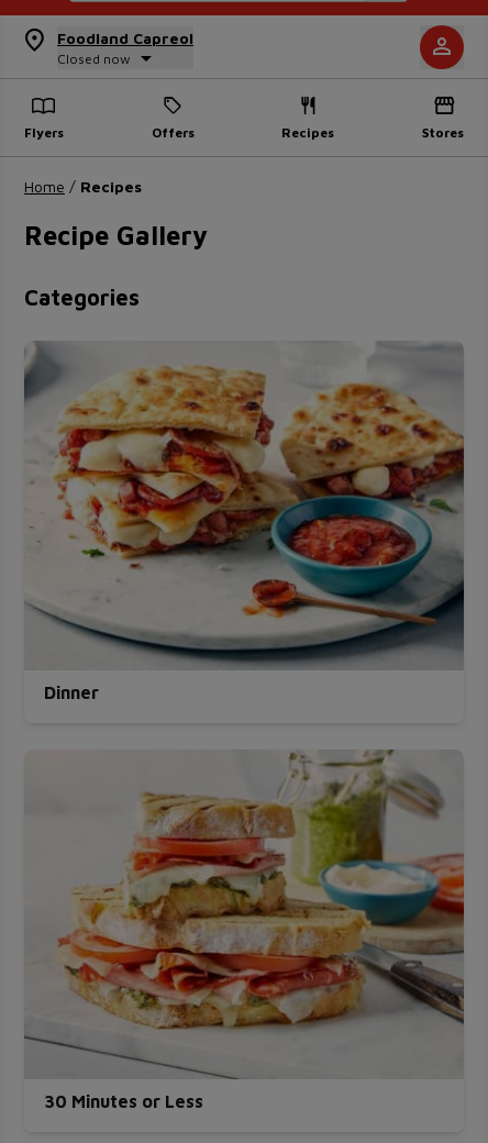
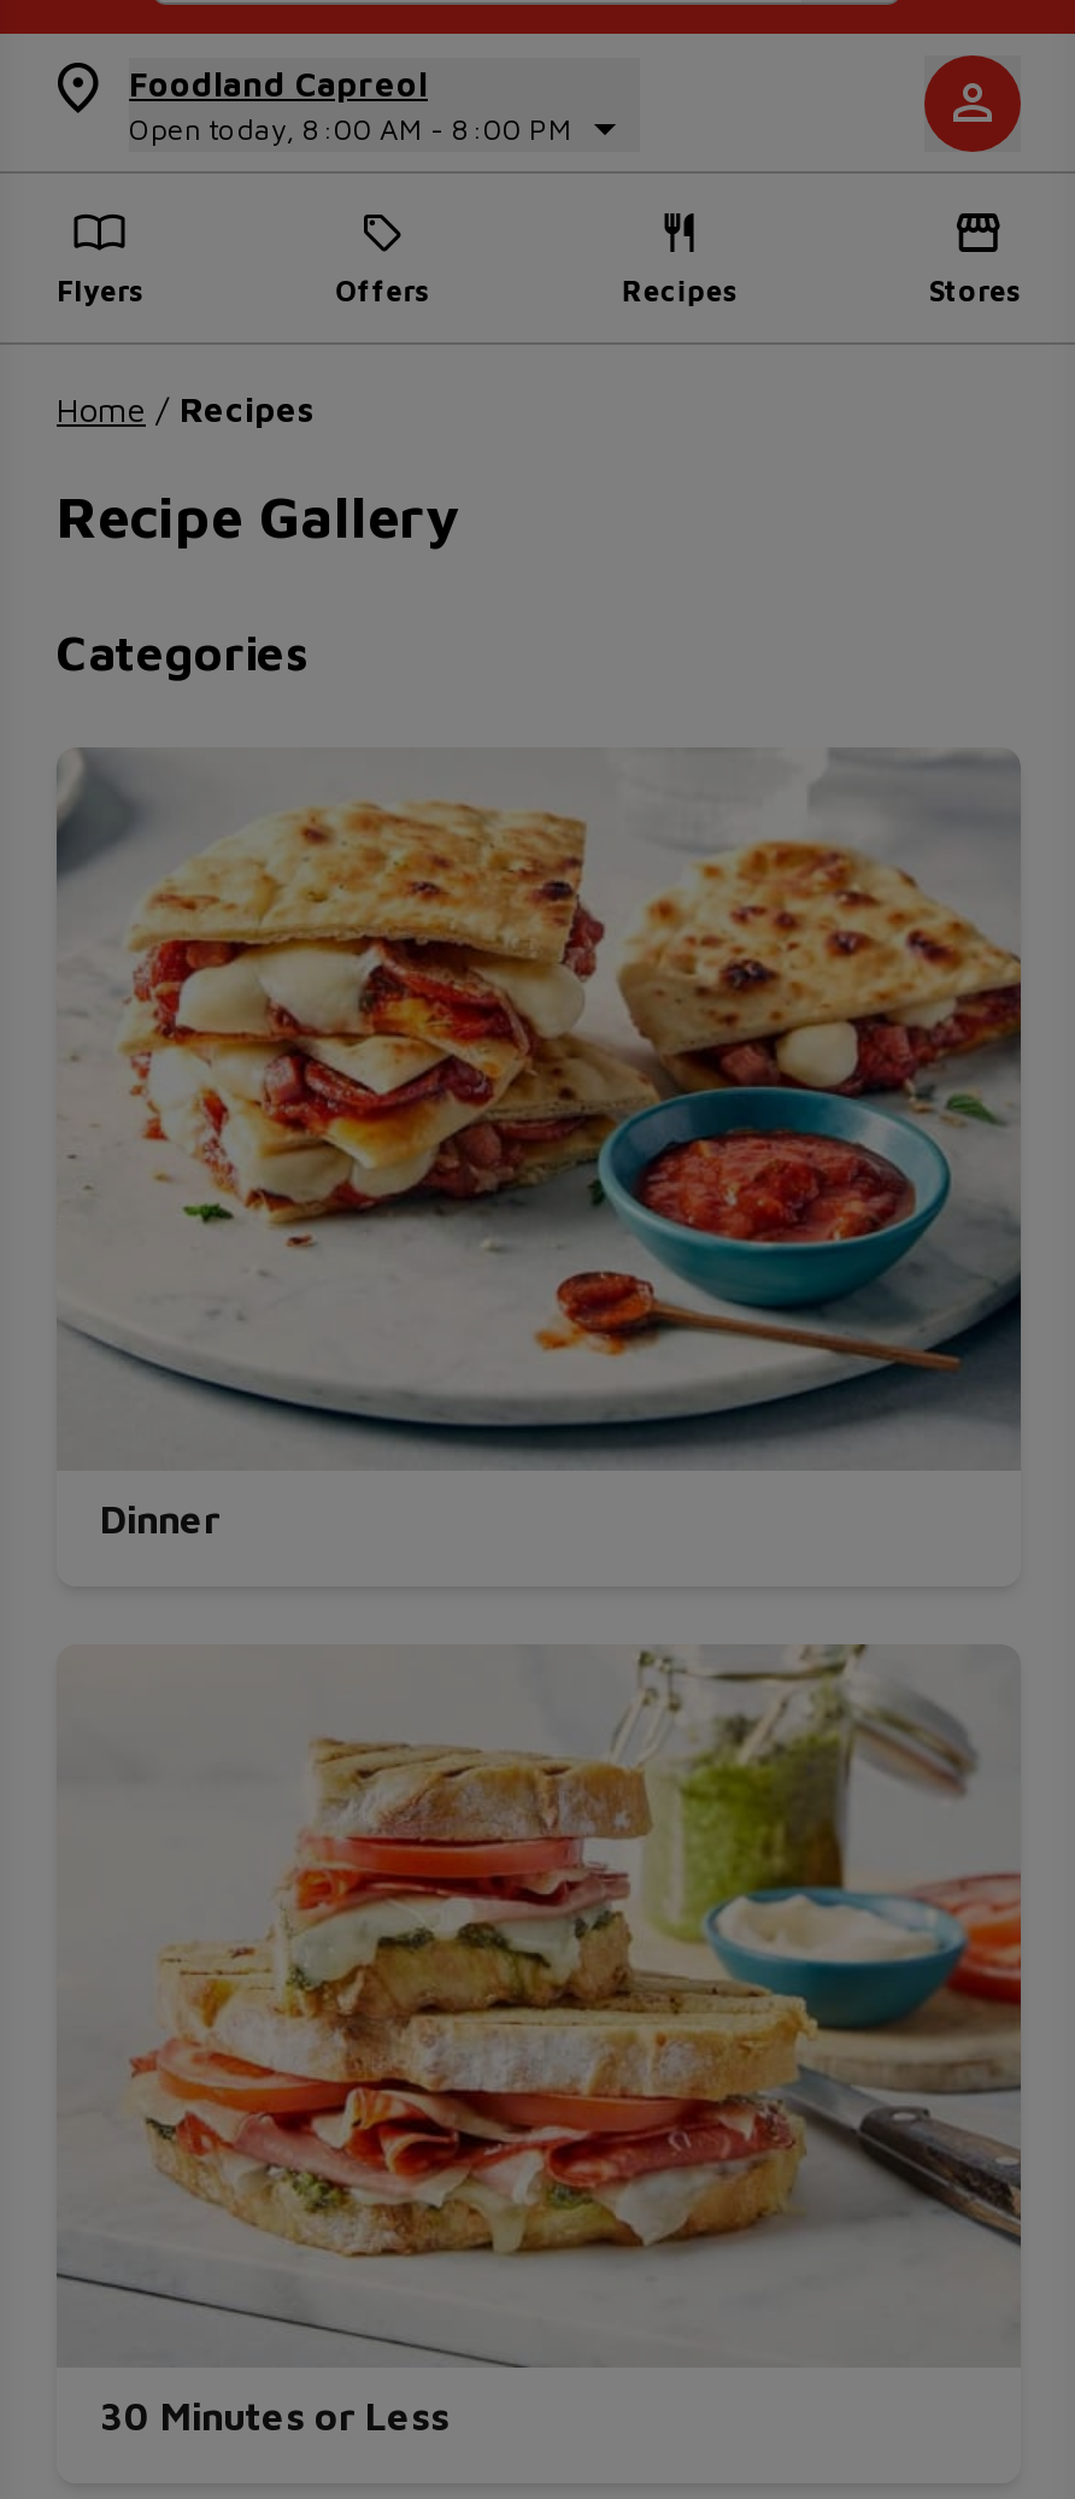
[57,51,131,67] Closed now -> [129,111,572,147] Open today, 8:00 AM - 8:00 PM

